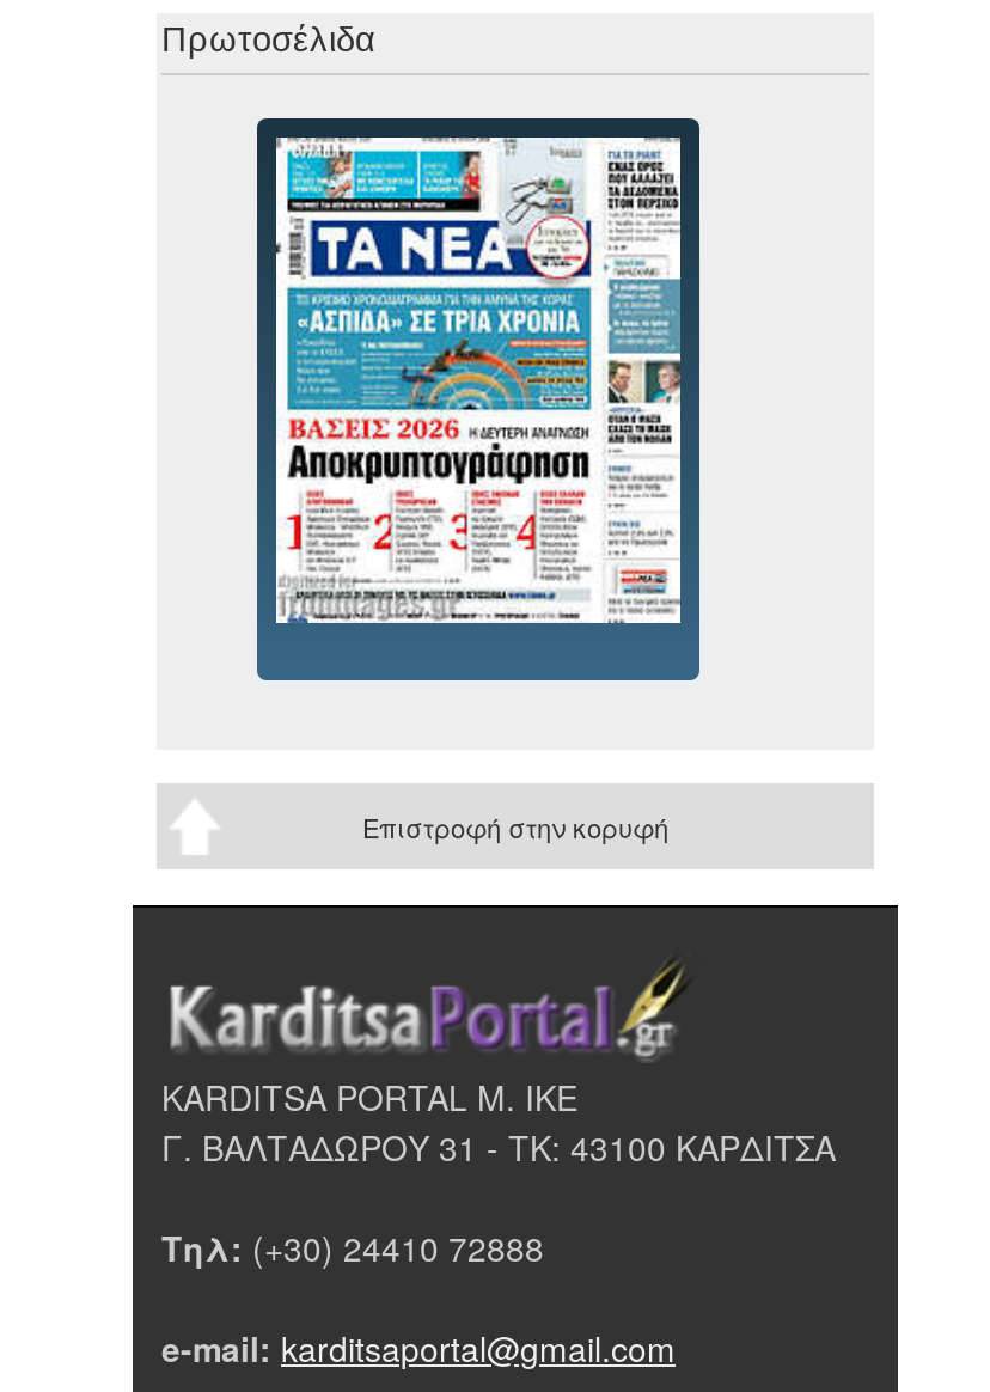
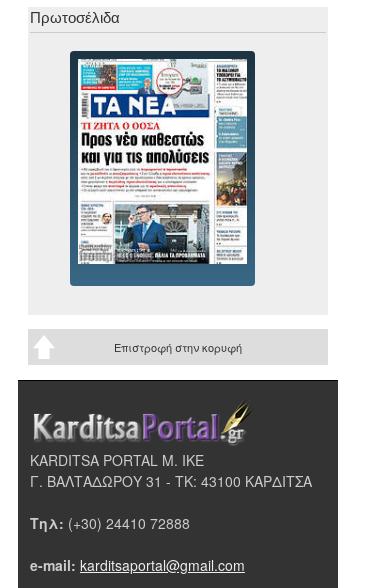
[276,138,683,628] [image] -> [78,59,248,265] [image]

